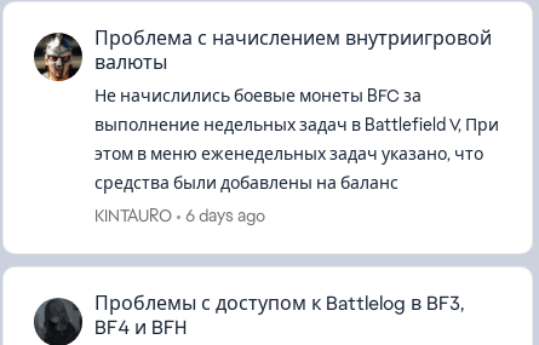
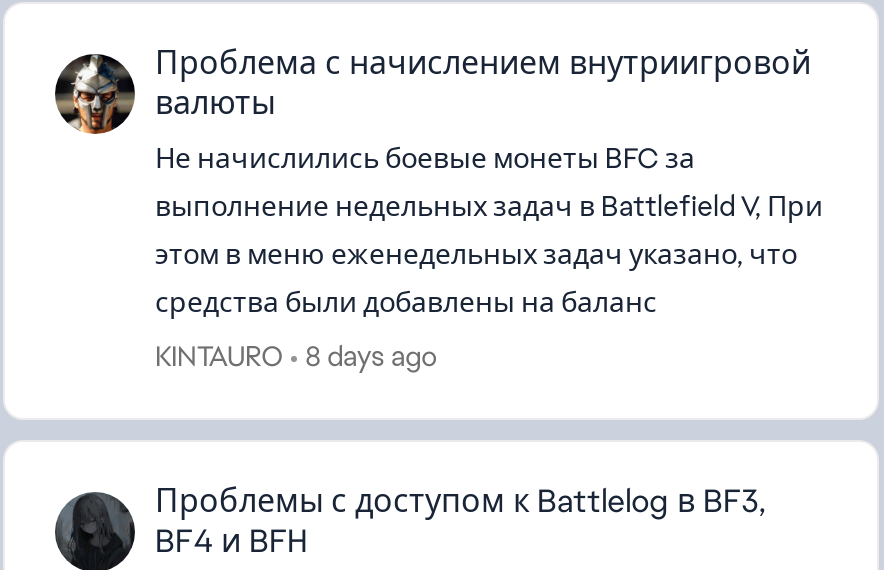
[94,205,265,226] KINTAURO 6 days ago -> [155,338,437,374] KINTAURO 8 days ago

